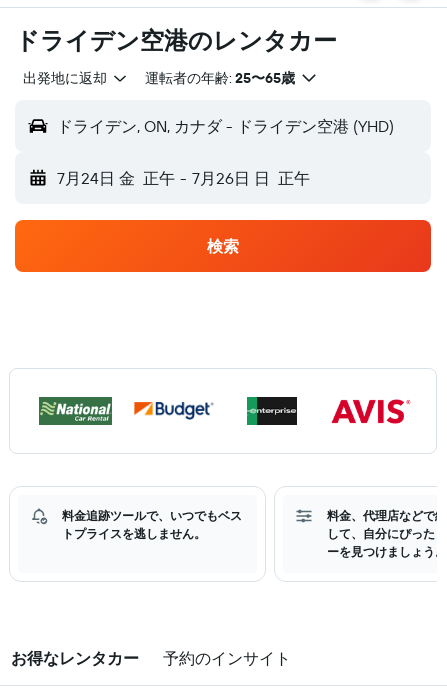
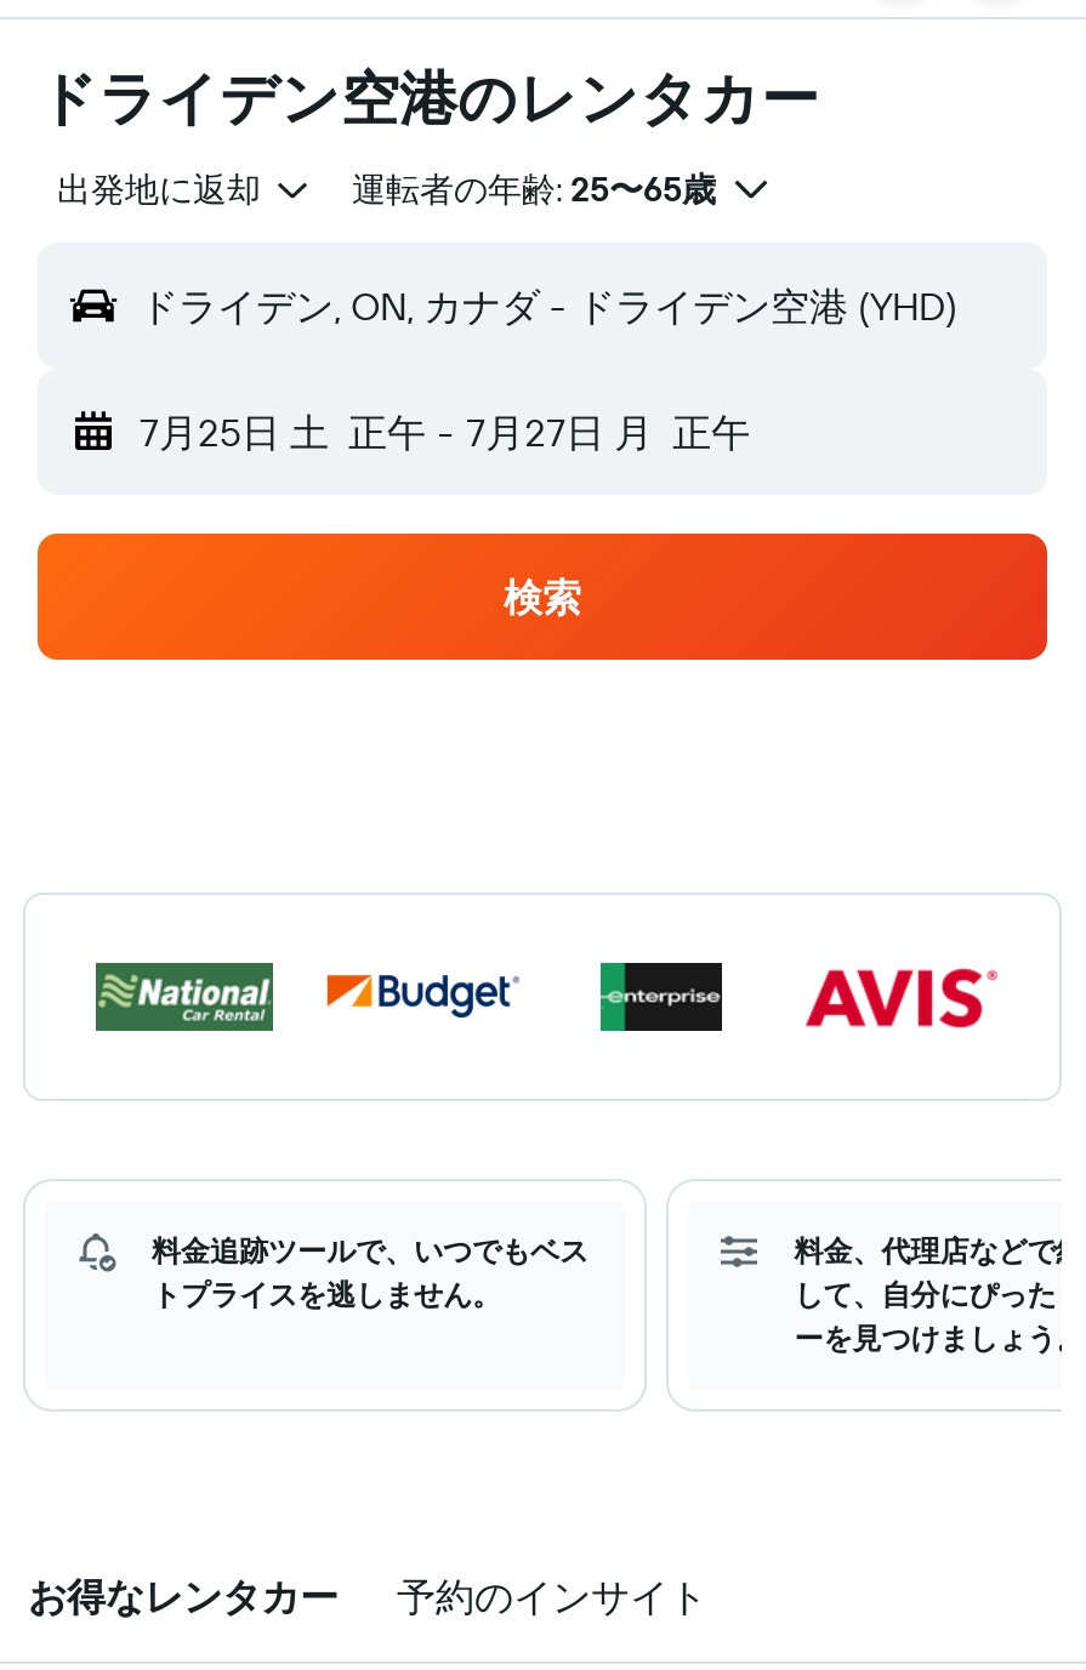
[57,168,310,188] 7月24日 金 正午 - 7月26日 日 正午 -> [140,407,750,456] 7月25日 土 正午 - 7月27日 月 正午

